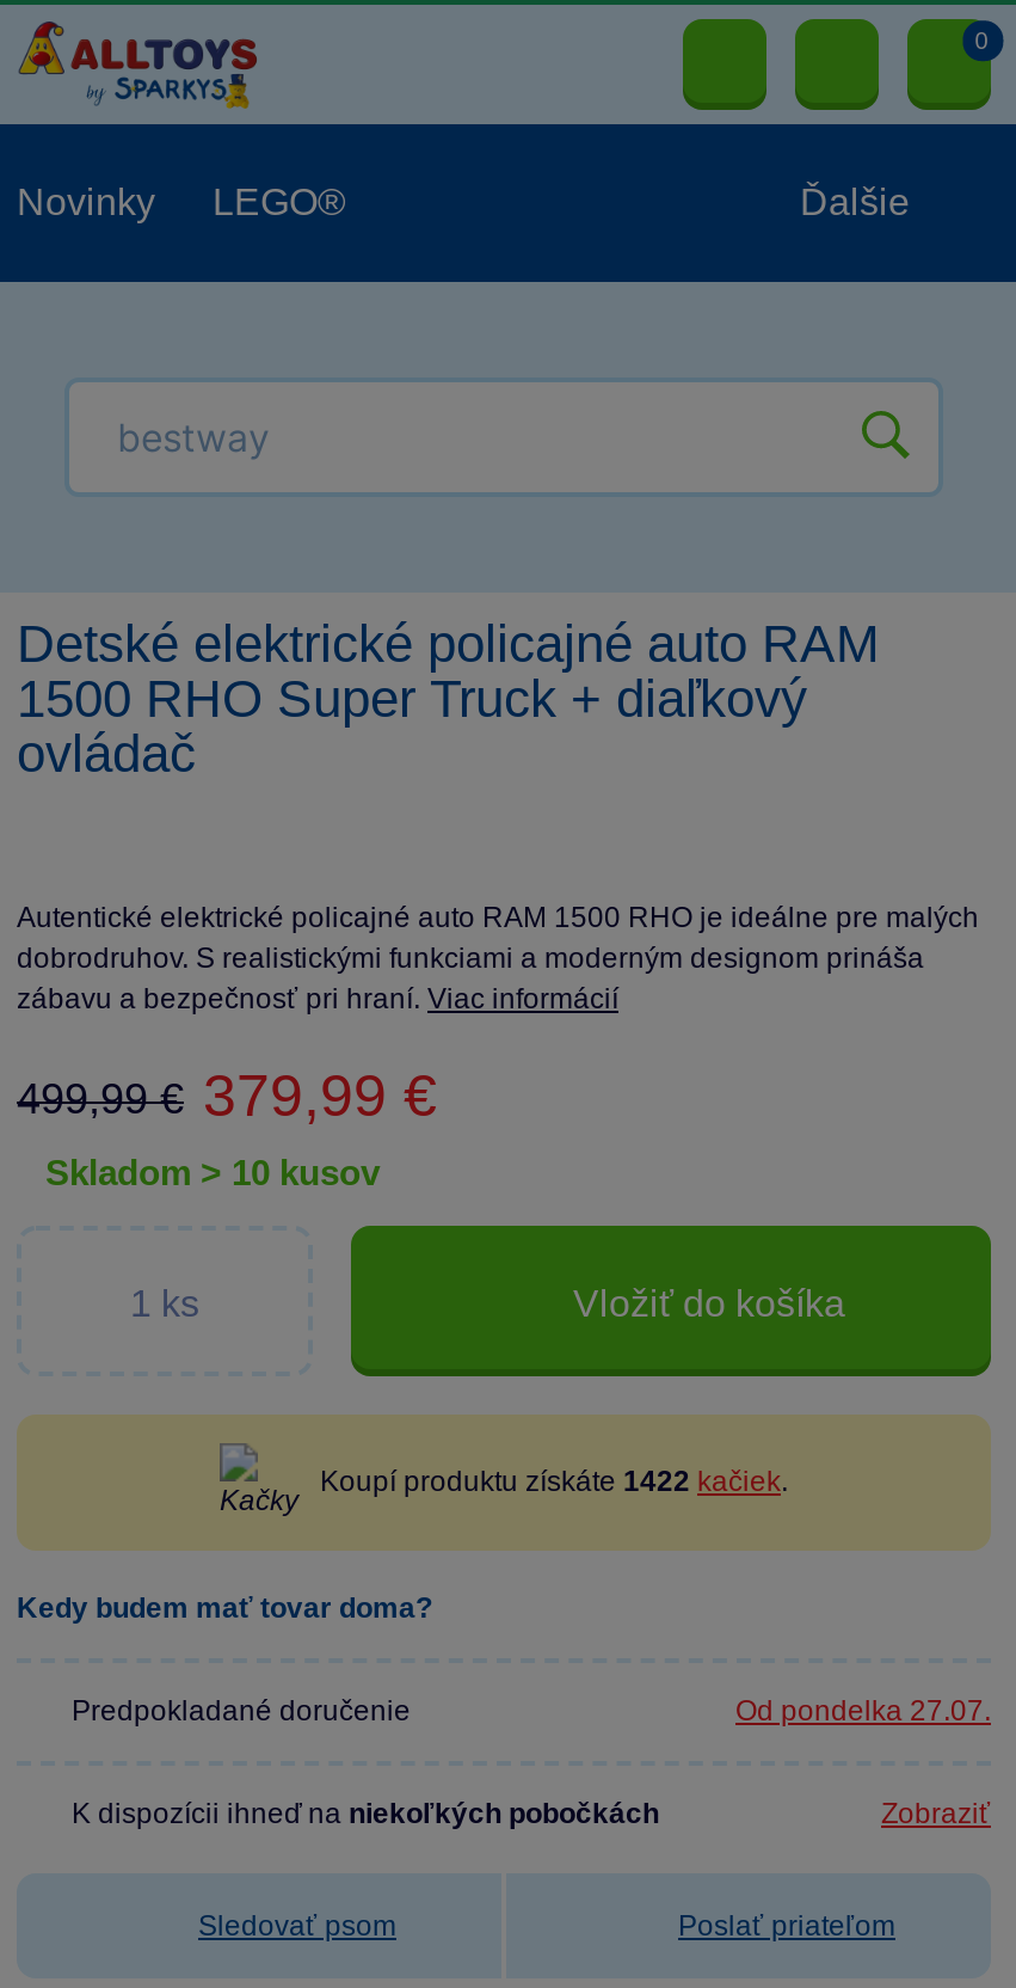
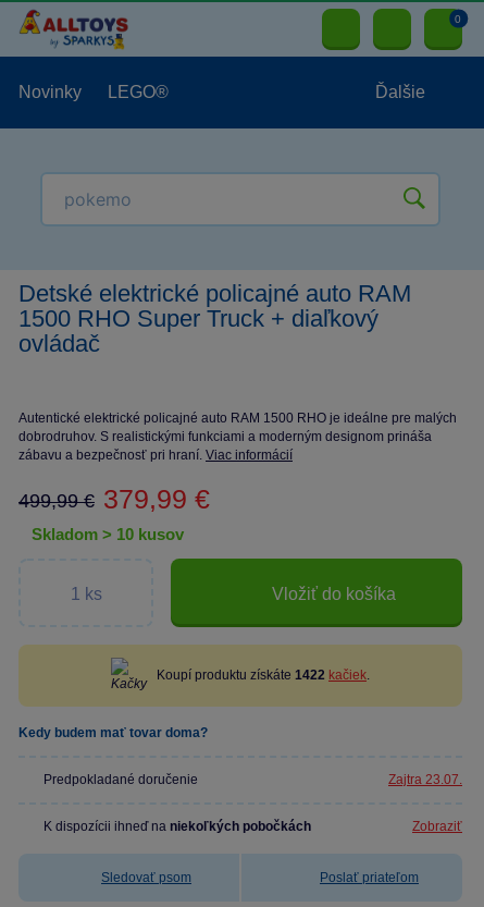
[735,1694,991,1728] Od pondelka 27.07. -> [388,772,462,787] Zajtra 23.07.

